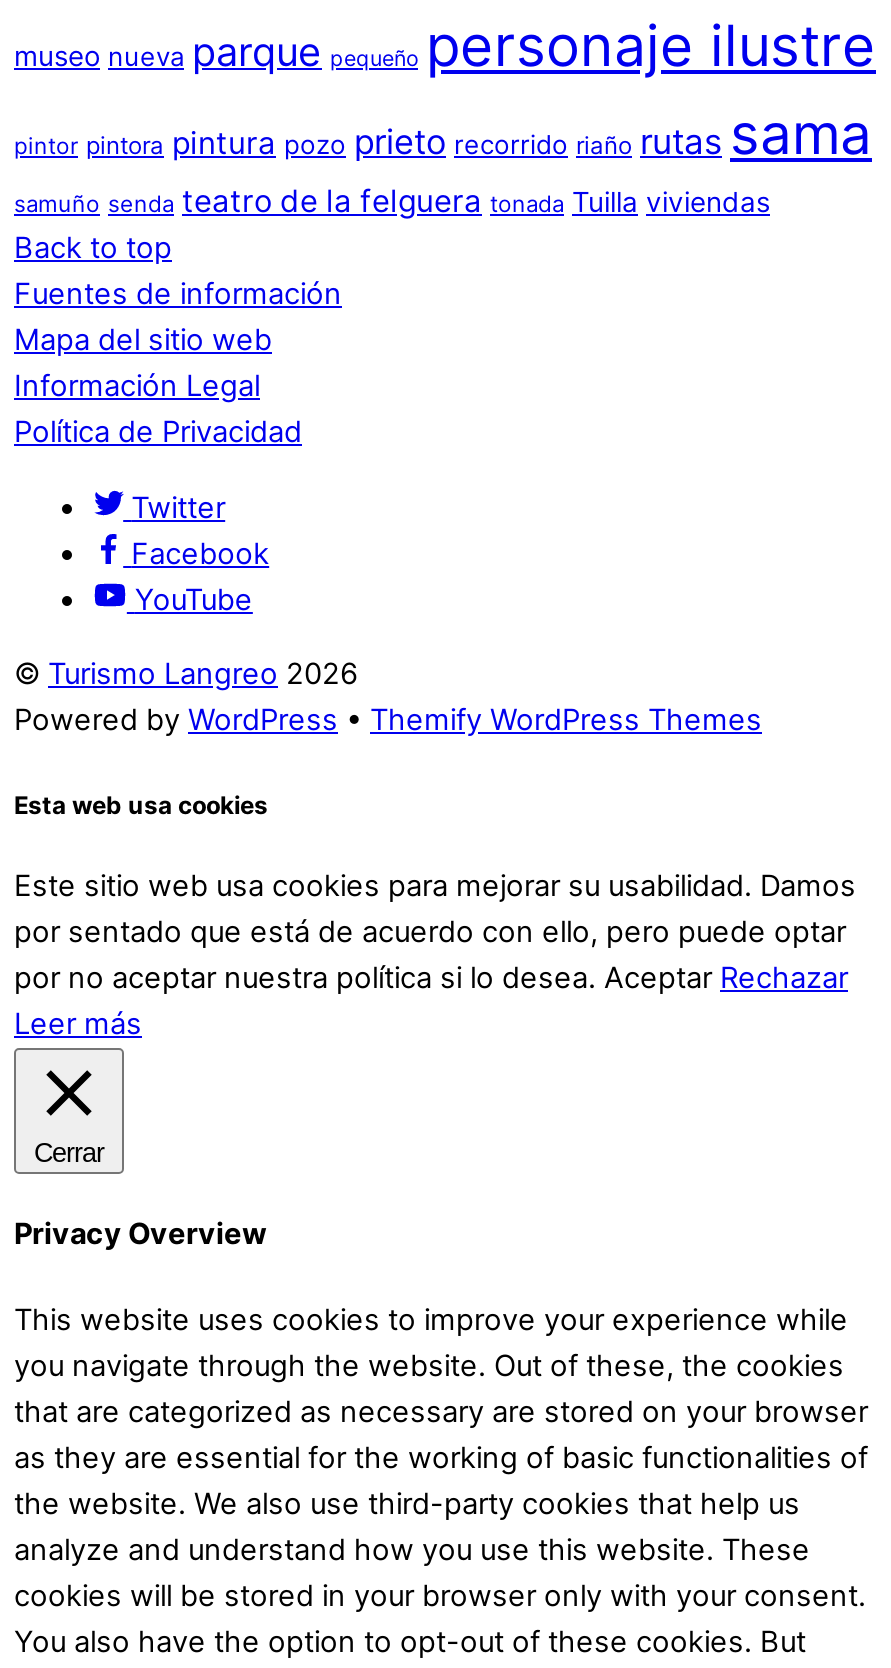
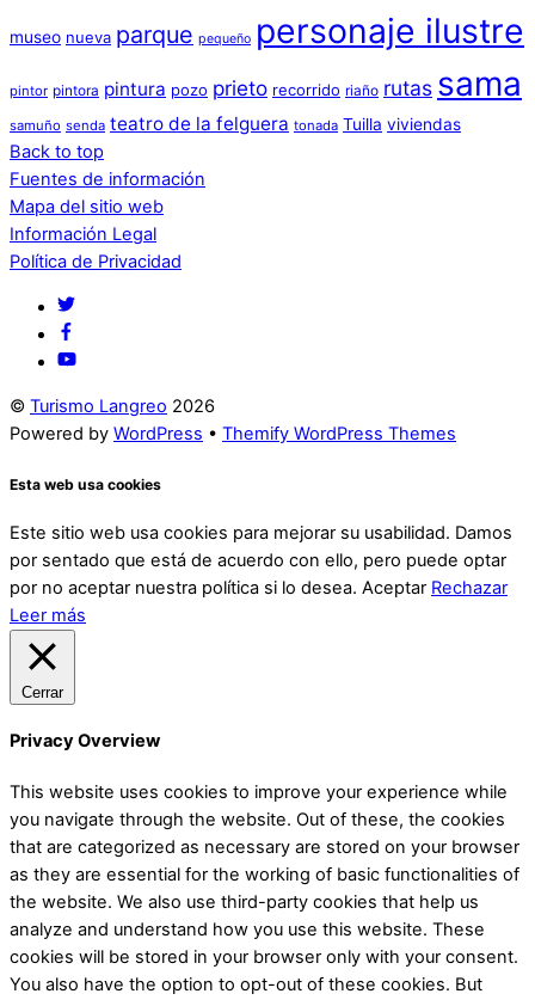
[131,490,269,618] Twitter | Facebook | YouTube -> none

